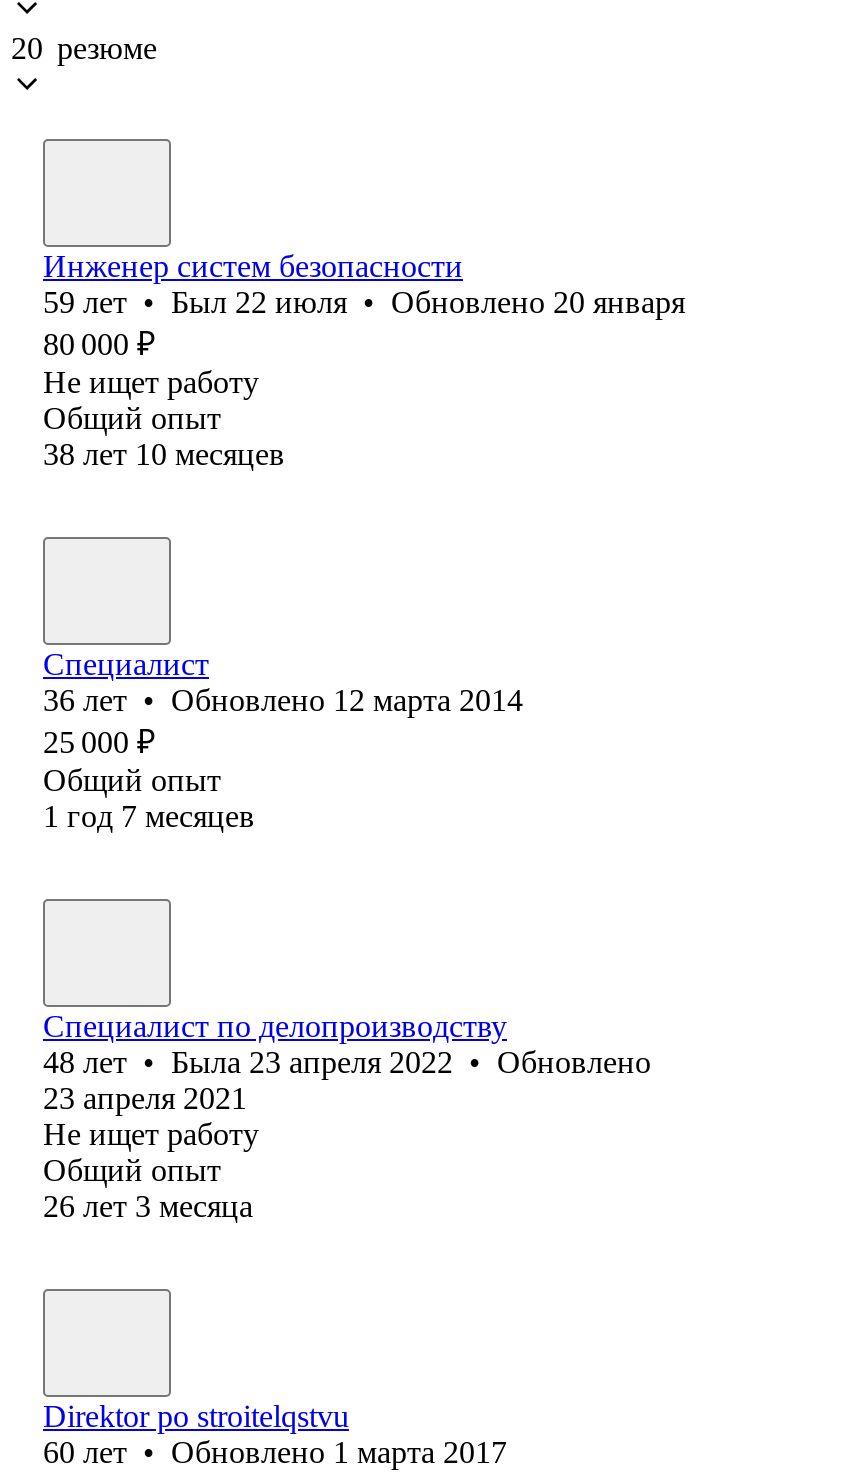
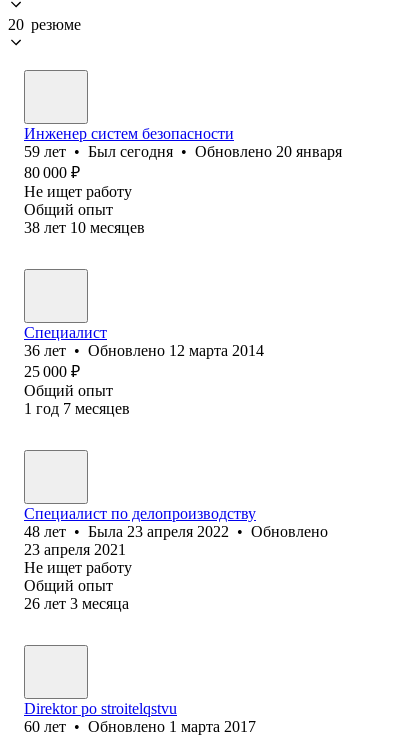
[43,285,685,319] 59 лет • Был 22 июля • Обновлено 20 января -> [24,143,342,160] 59 лет • Был сегодня • Обновлено 20 января

